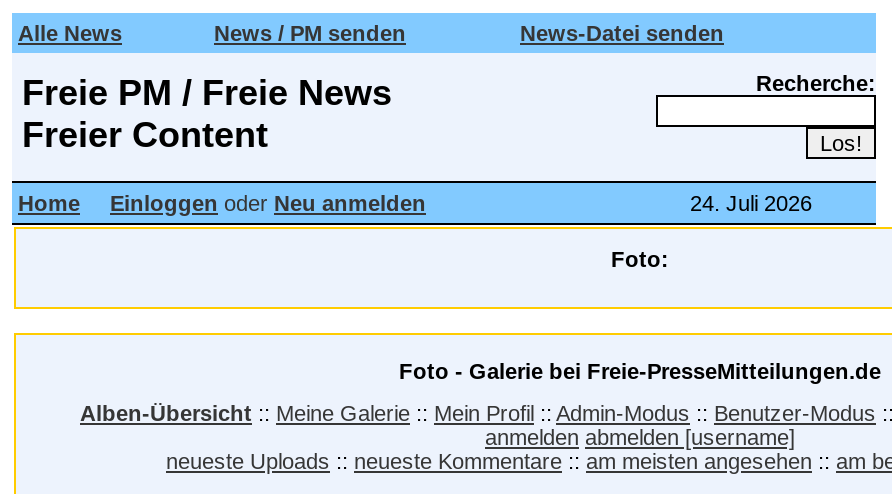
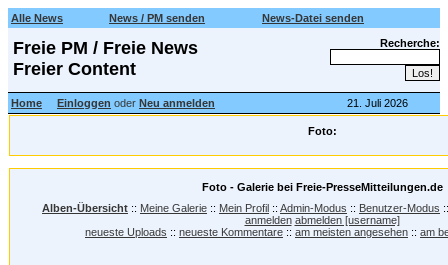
[690,191,812,215] 24. Juli 2026 -> [347,97,408,109] 21. Juli 2026

